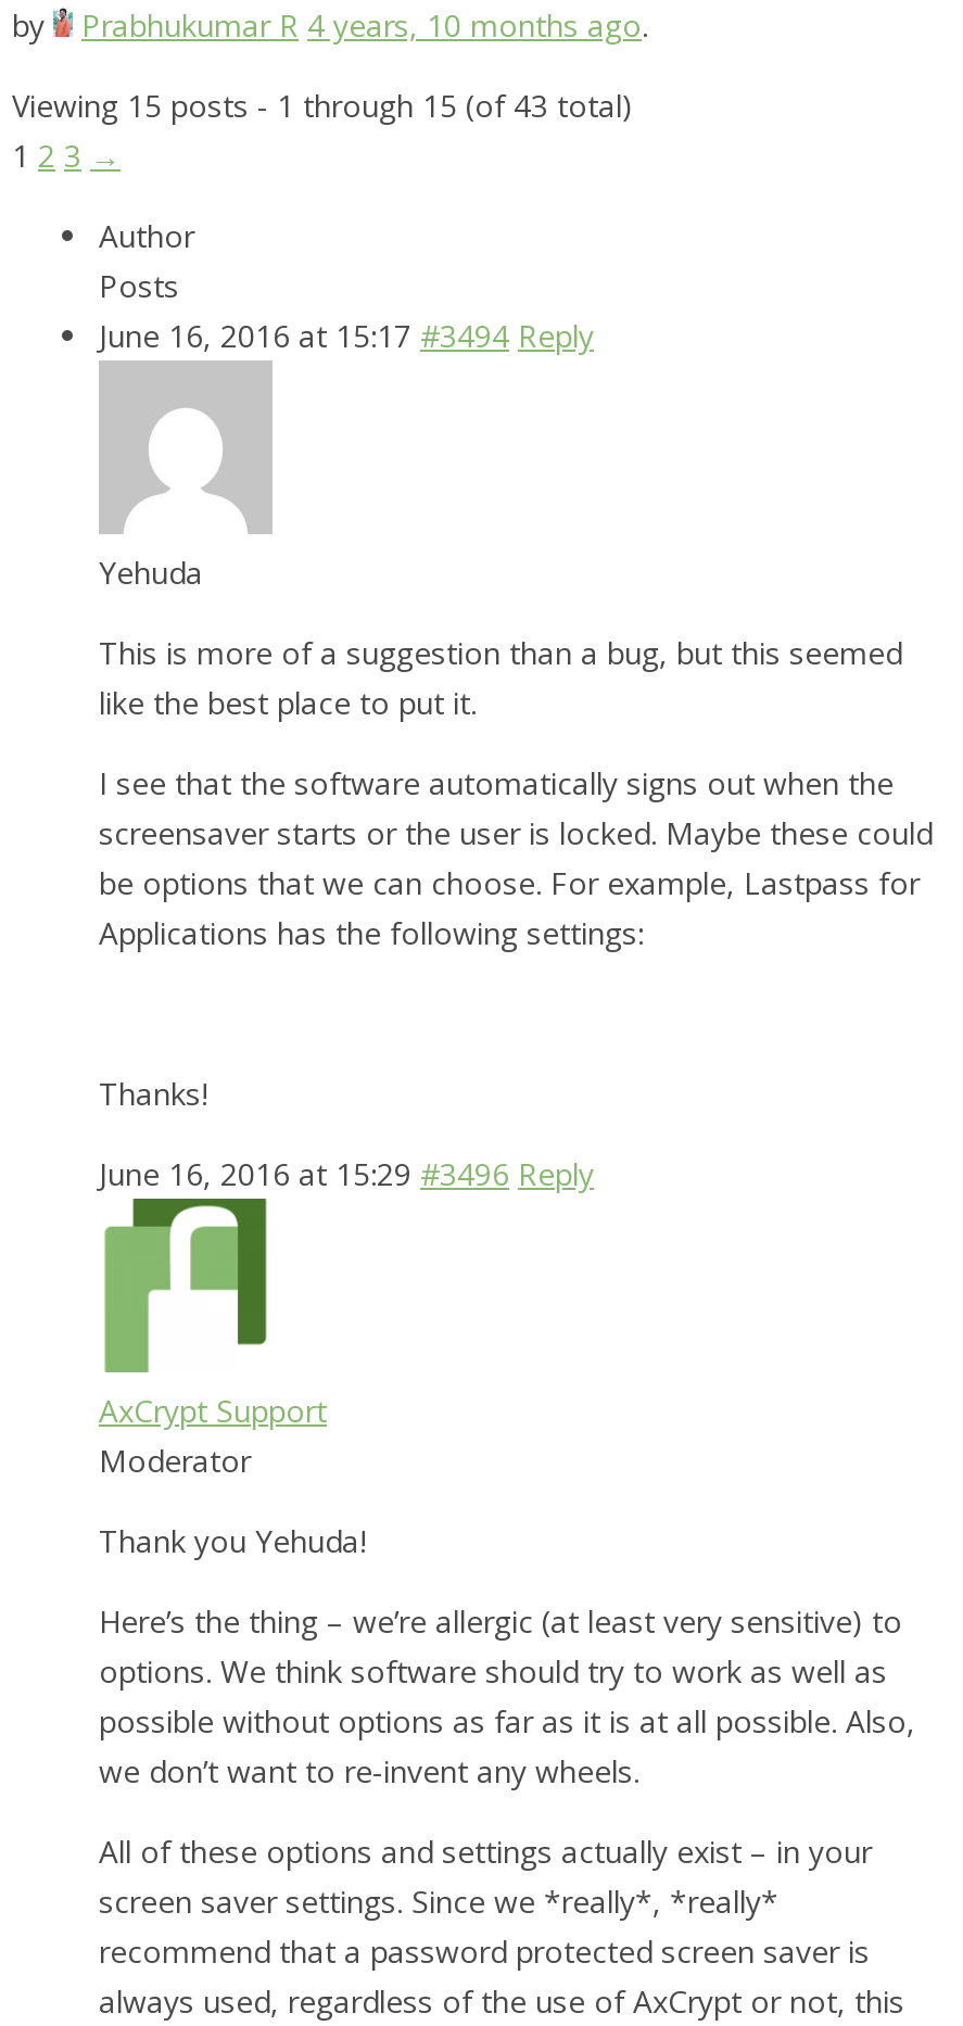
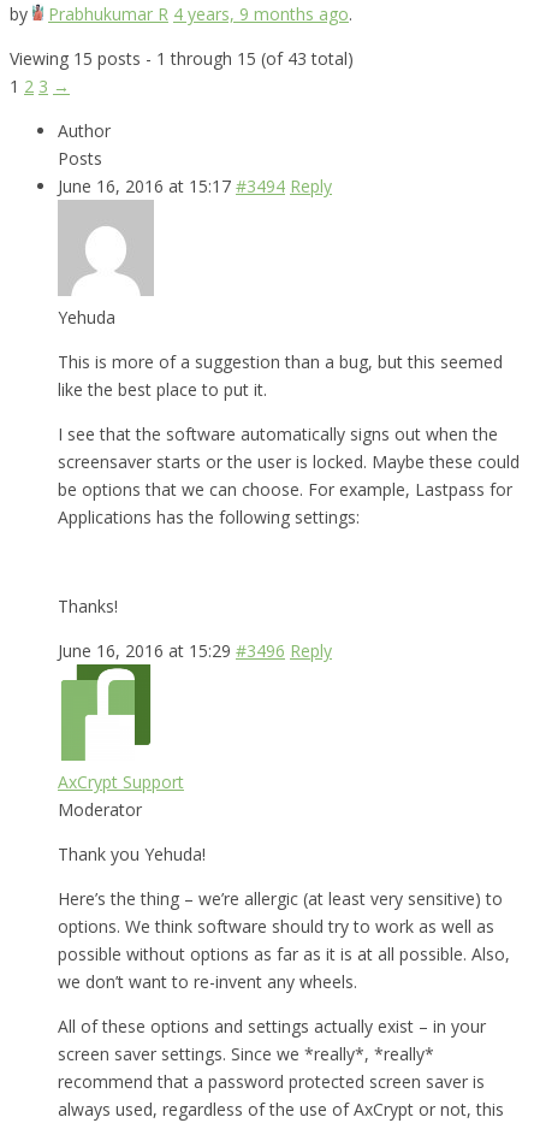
[81,3,648,45] Prabhukumar R 4 years, 10 months ago. -> [48,2,352,25] Prabhukumar R 4 years, 9 months ago.

